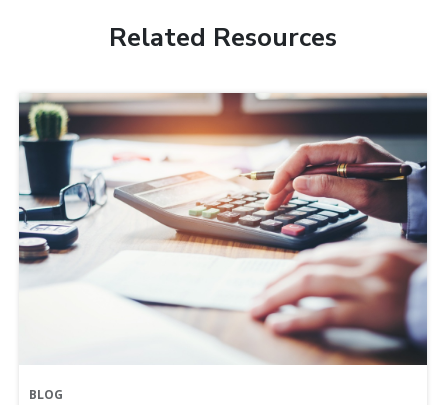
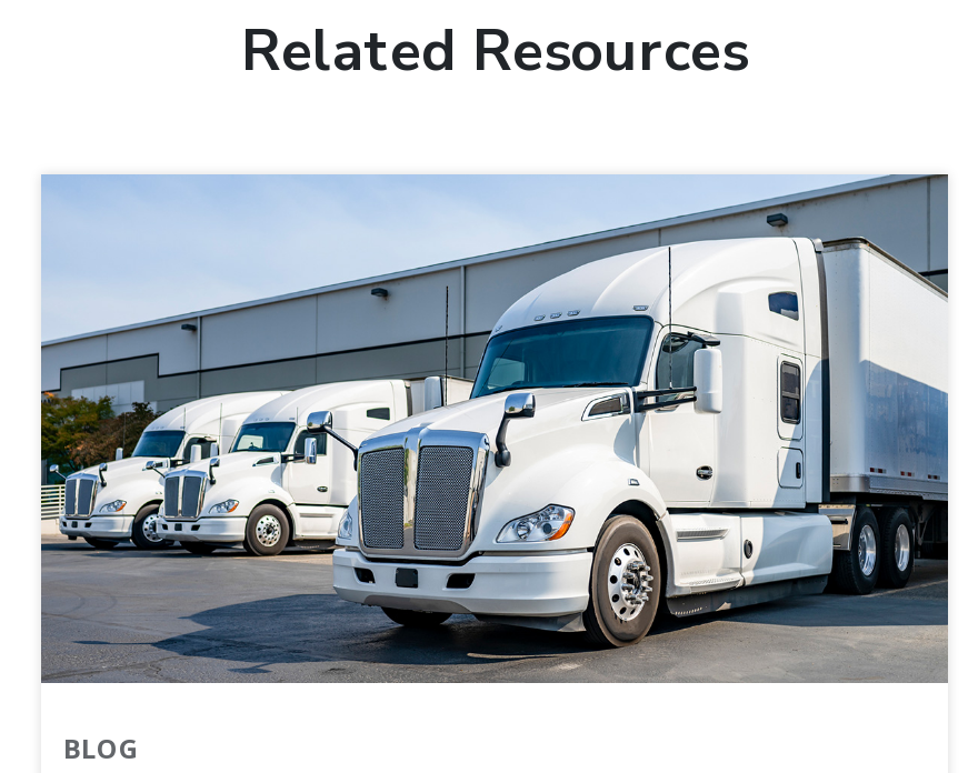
[18,92,428,365] [image] -> [39,174,950,685] [image]

